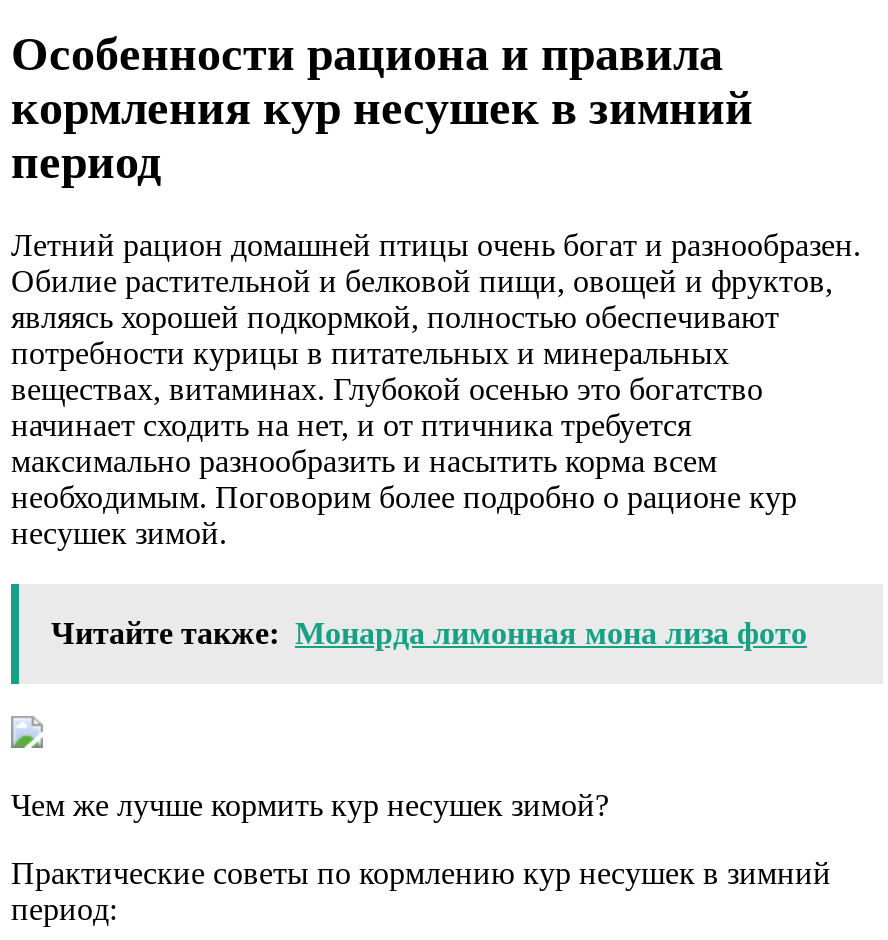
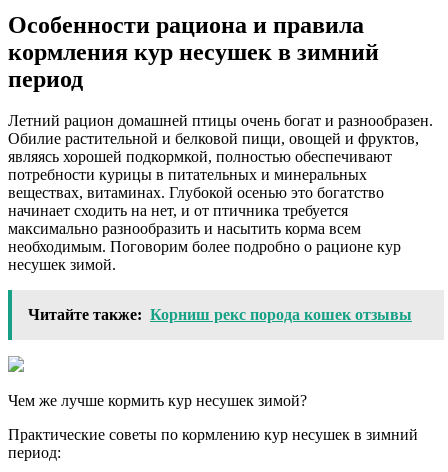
[51,617,807,651] Читайте также: Монарда лимонная мона лиза фото -> [28,306,412,323] Читайте также: Корниш рекс порода кошек отзывы

